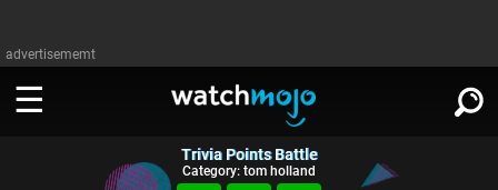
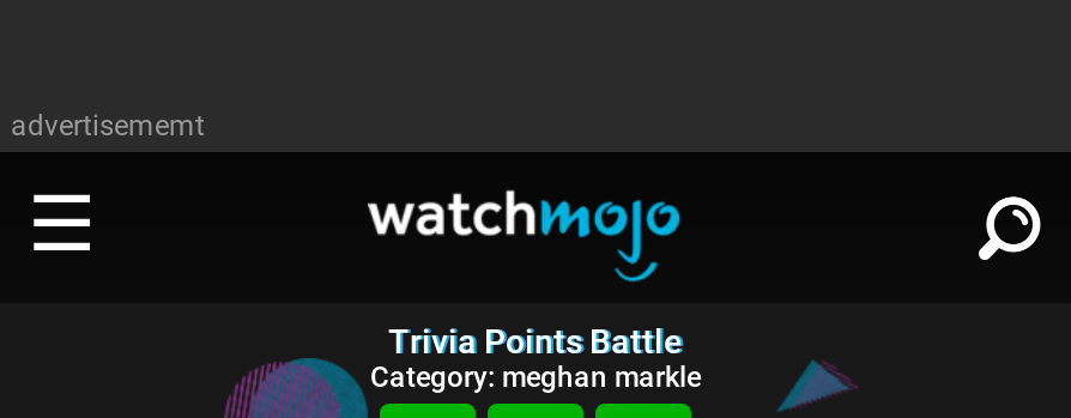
[182,163,316,179] Category: tom holland -> [370,361,701,394] Category: meghan markle

